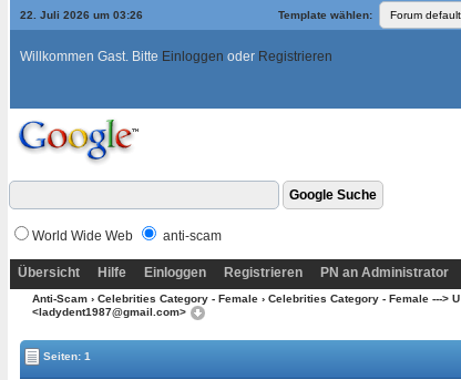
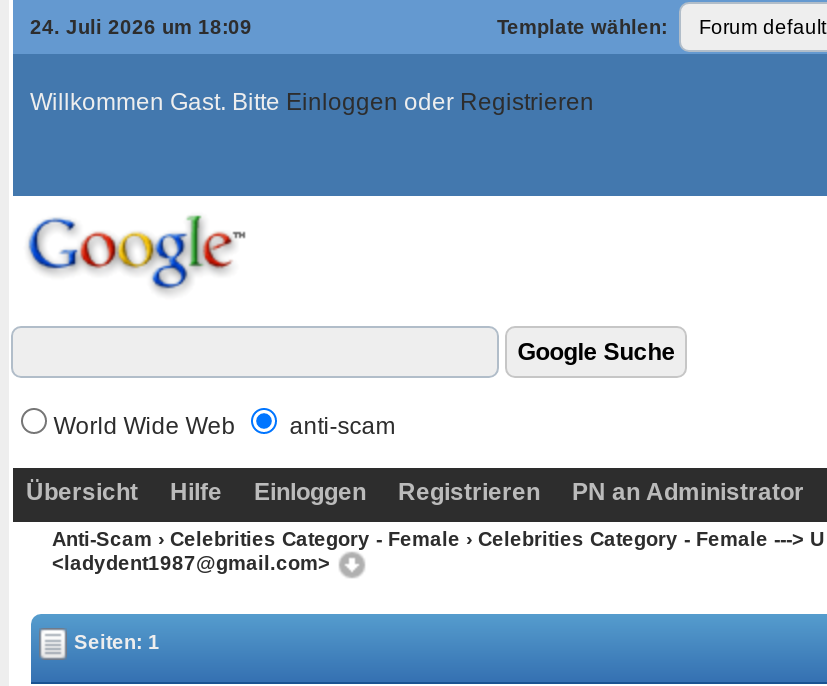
[19,9,142,21] 22. Juli 2026 um 03:26 -> [30,16,252,38] 24. Juli 2026 um 18:09

